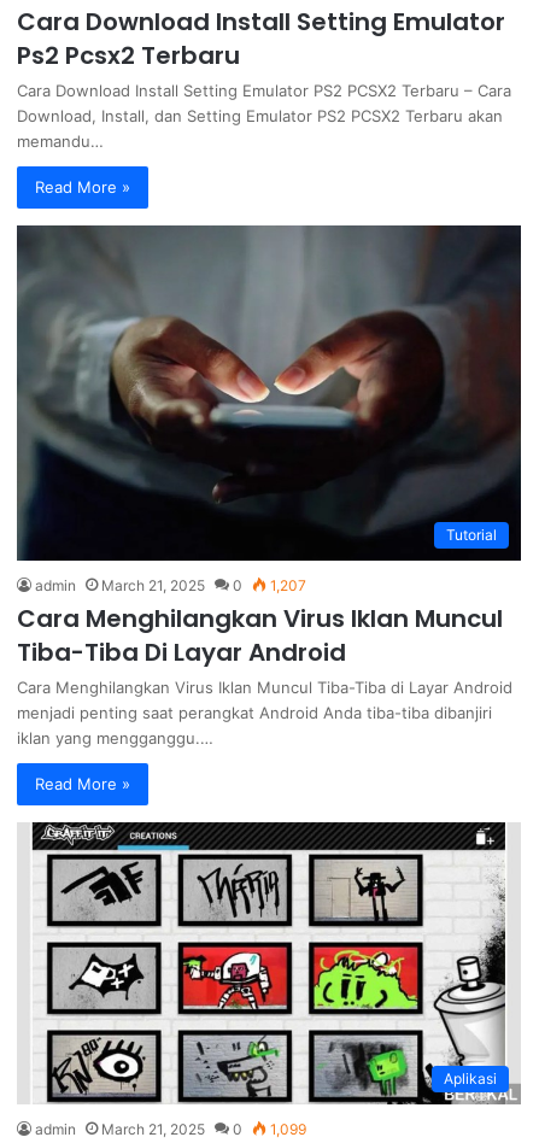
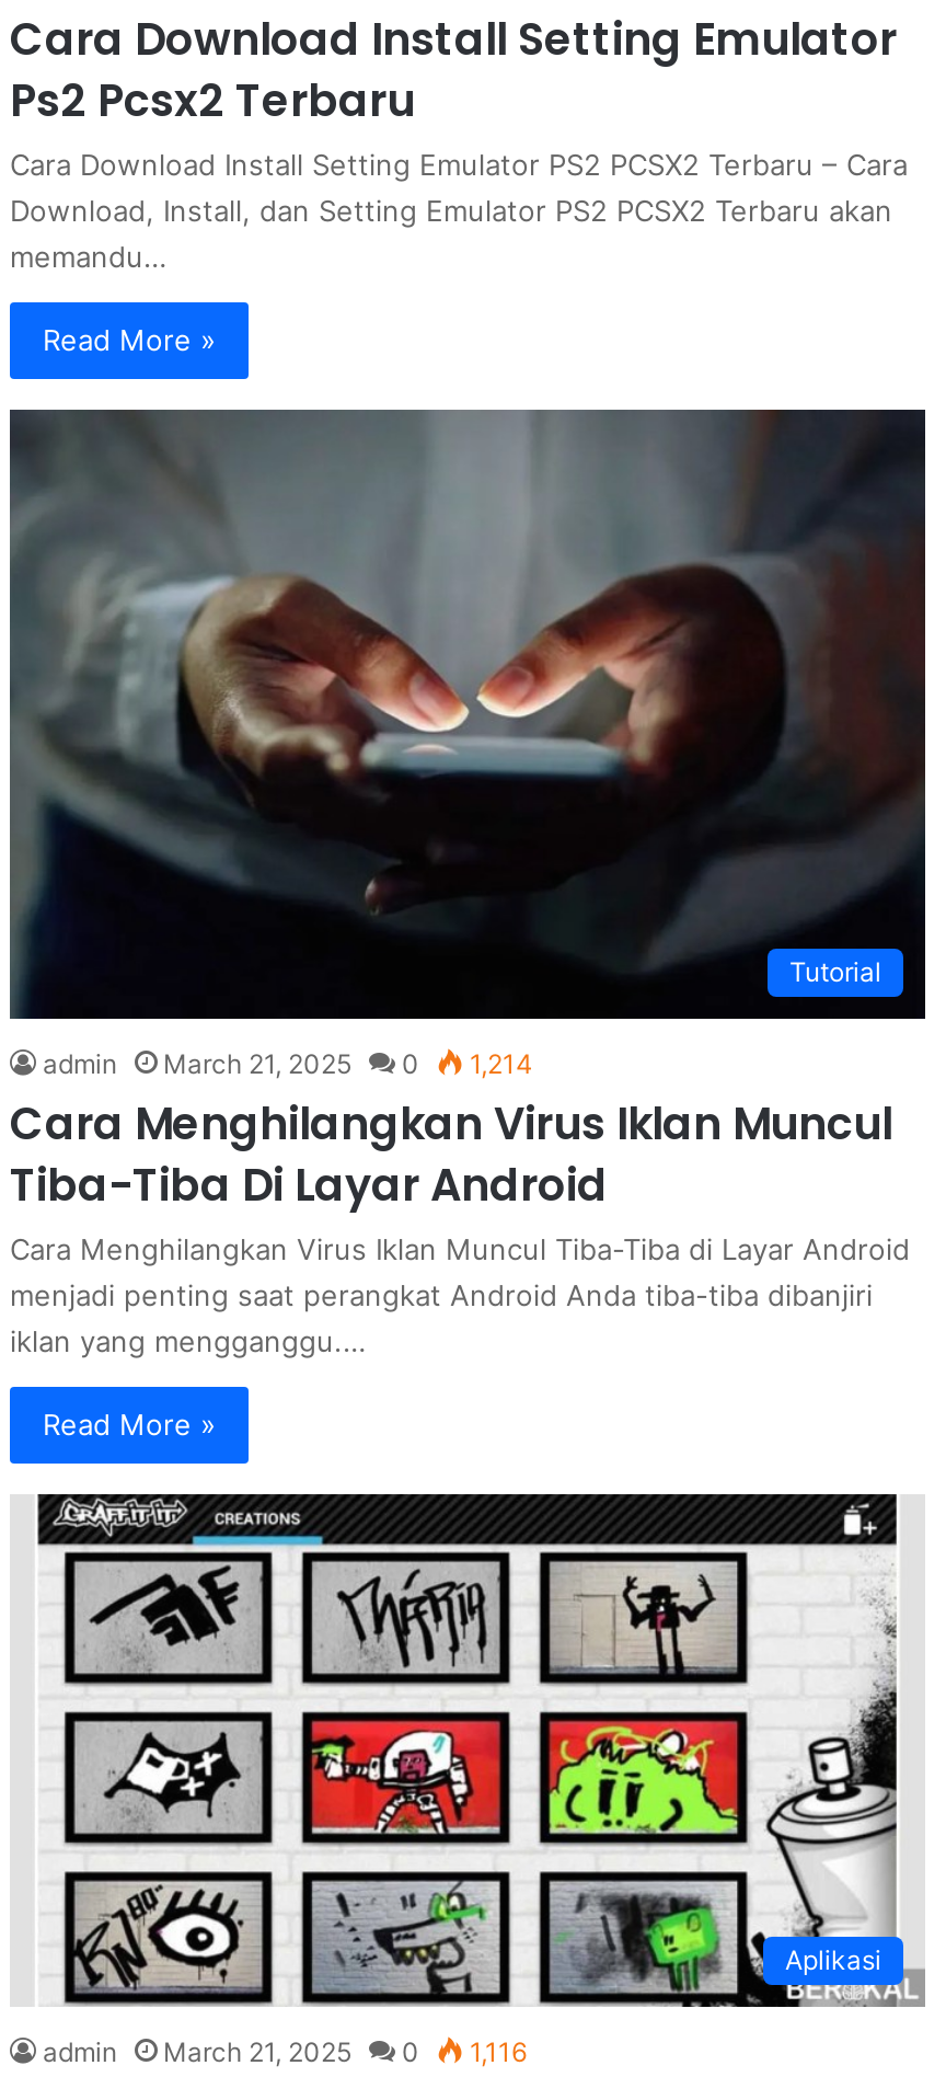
[35,576,306,594] admin March 21, 2025 0 1,207 -> [43,1047,533,1080] admin March 21, 2025 0 1,214
[35,1121,306,1139] admin March 21, 2025 0 1,099 -> [43,2036,527,2069] admin March 21, 2025 0 1,116

